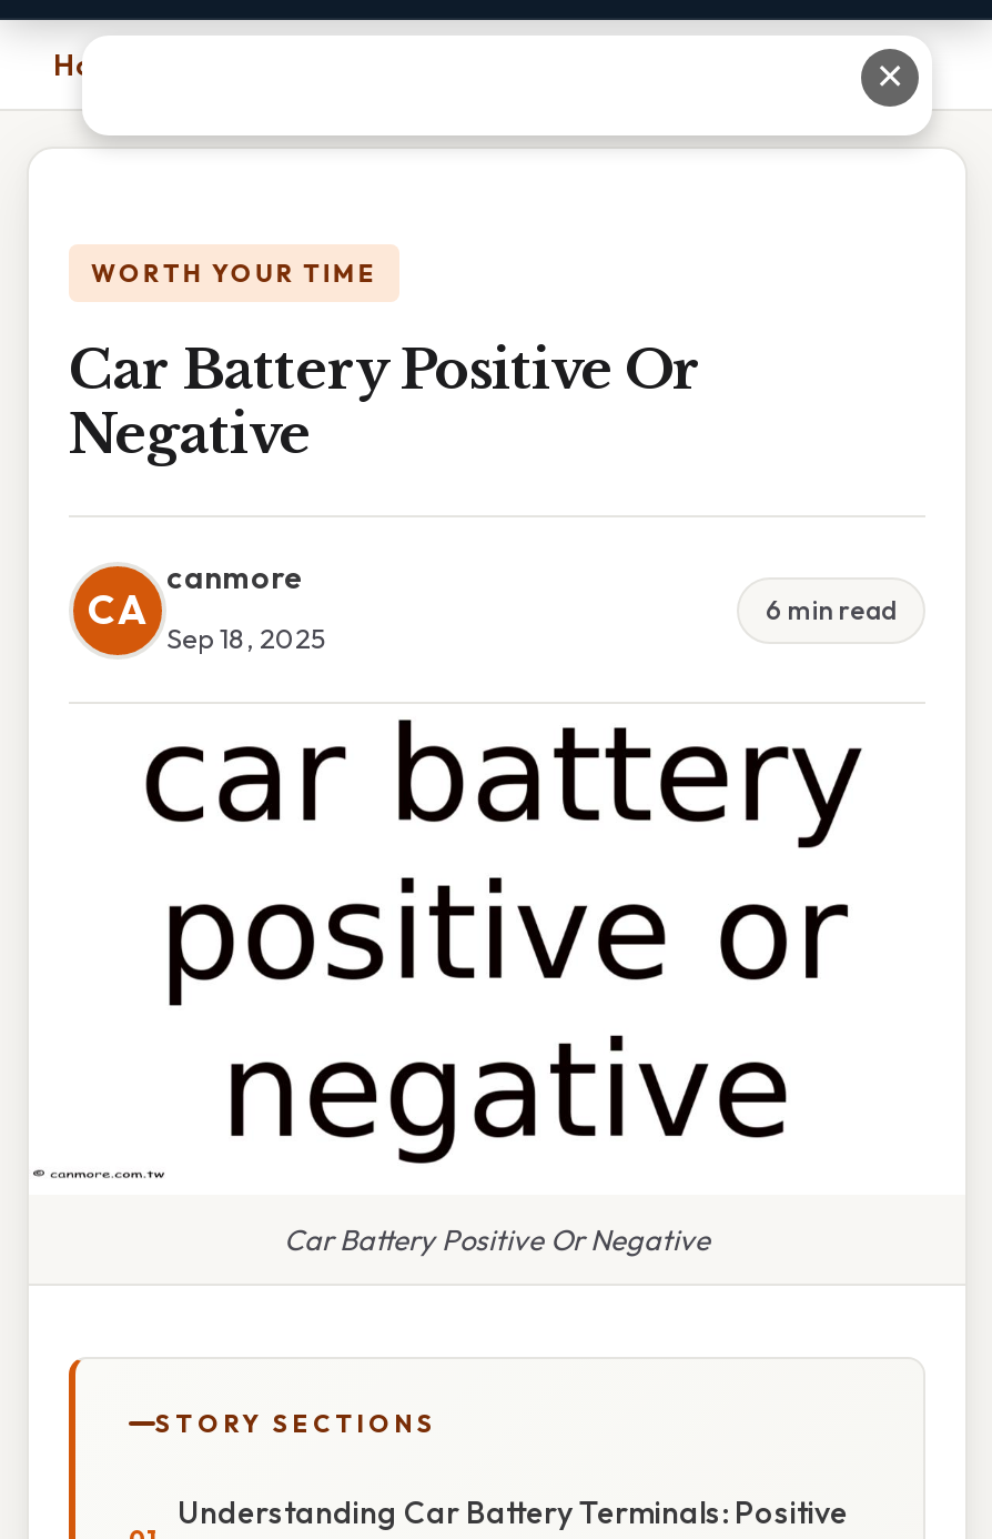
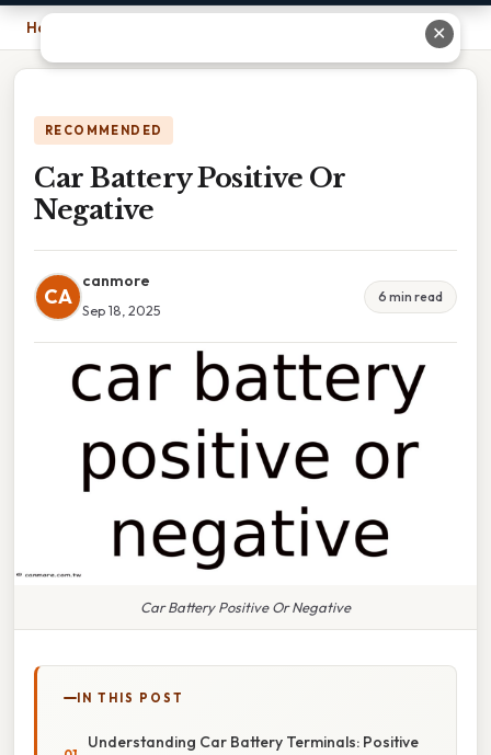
[91,258,377,289] WORTH YOUR TIME -> [45,123,163,138] RECOMMENDED
[155,1408,437,1439] STORY SECTIONS -> [77,690,184,705] IN THIS POST

